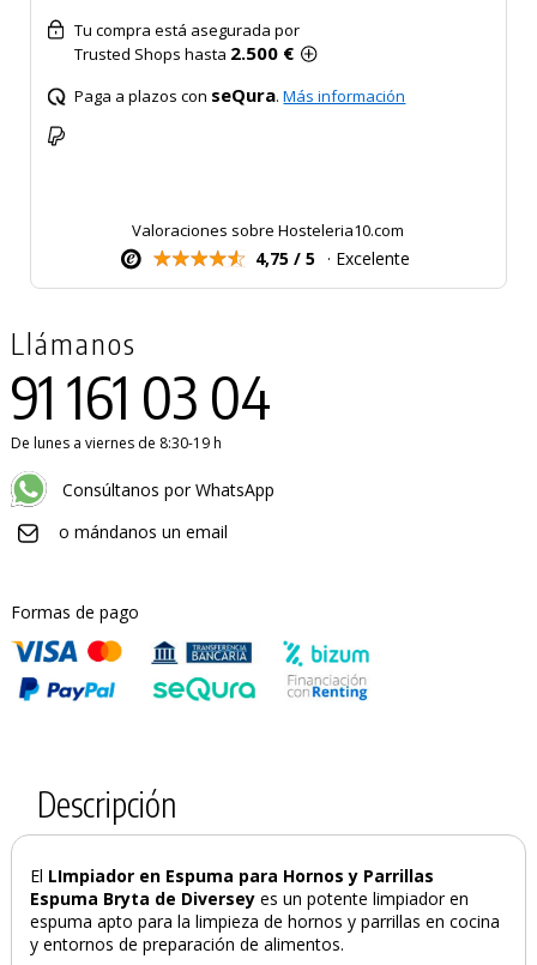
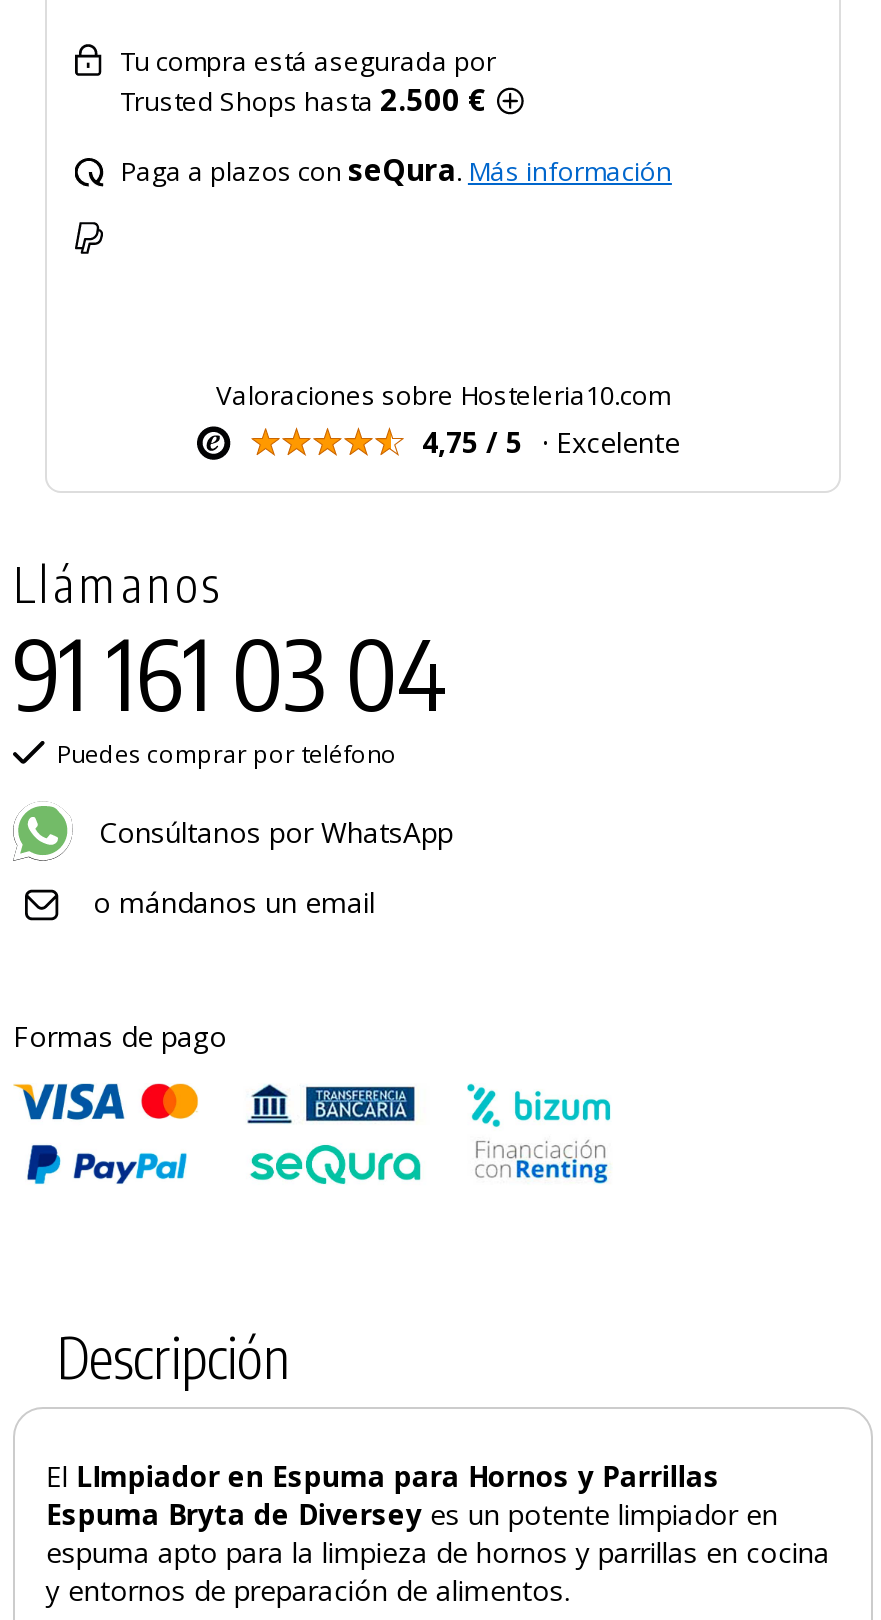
[11,433,222,453] De lunes a viernes de 8:30-19 h -> [57,737,397,771] Puedes comprar por teléfono

